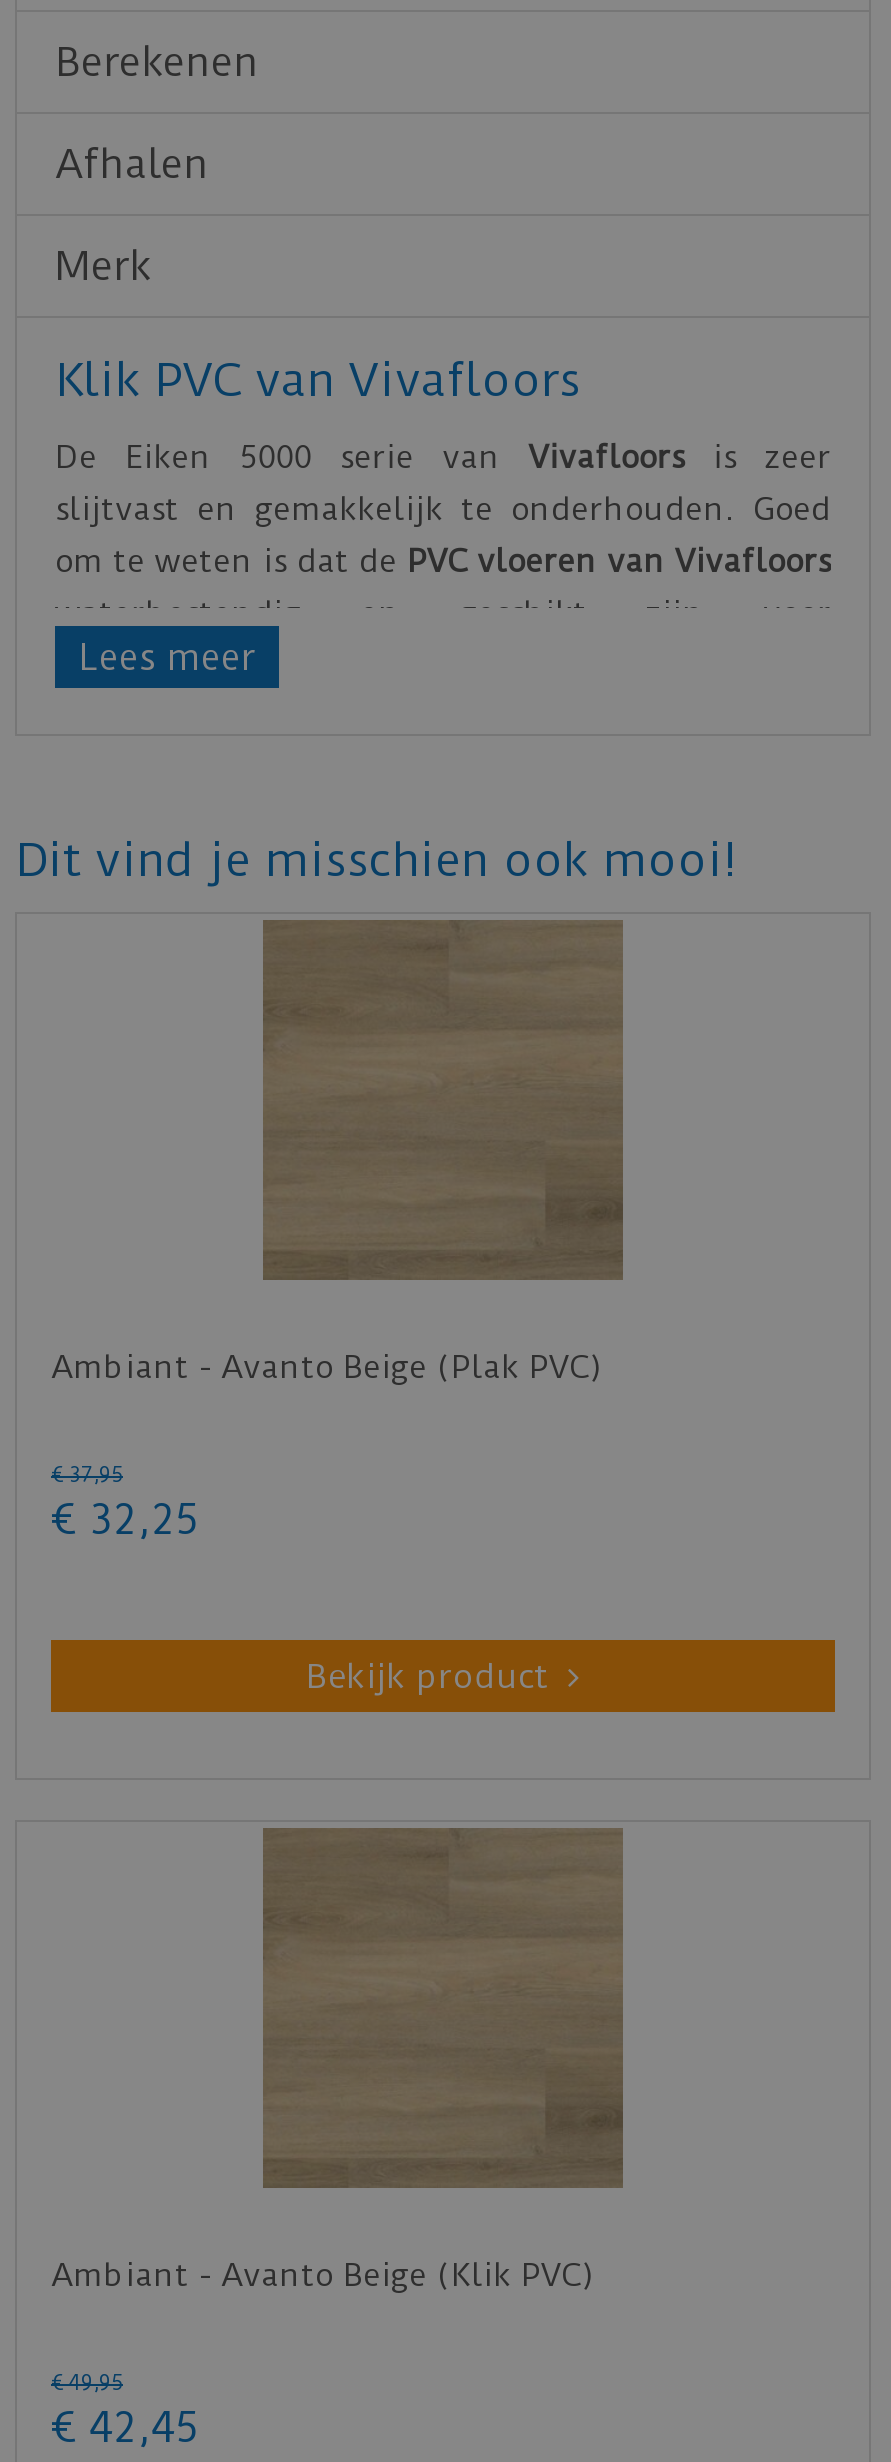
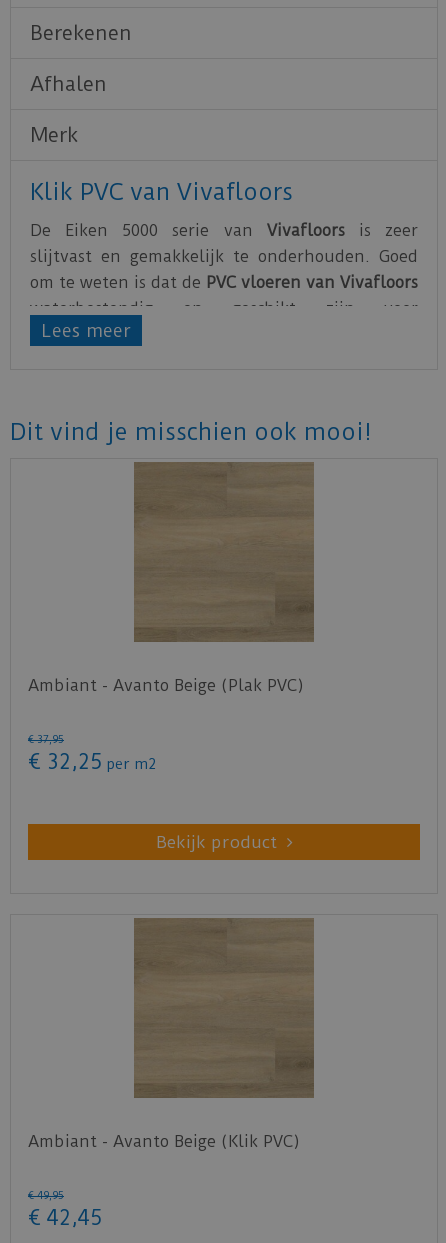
[51,1494,199,1544] € 32, 25 -> [28,749,156,774] € 32, 25 per m2

